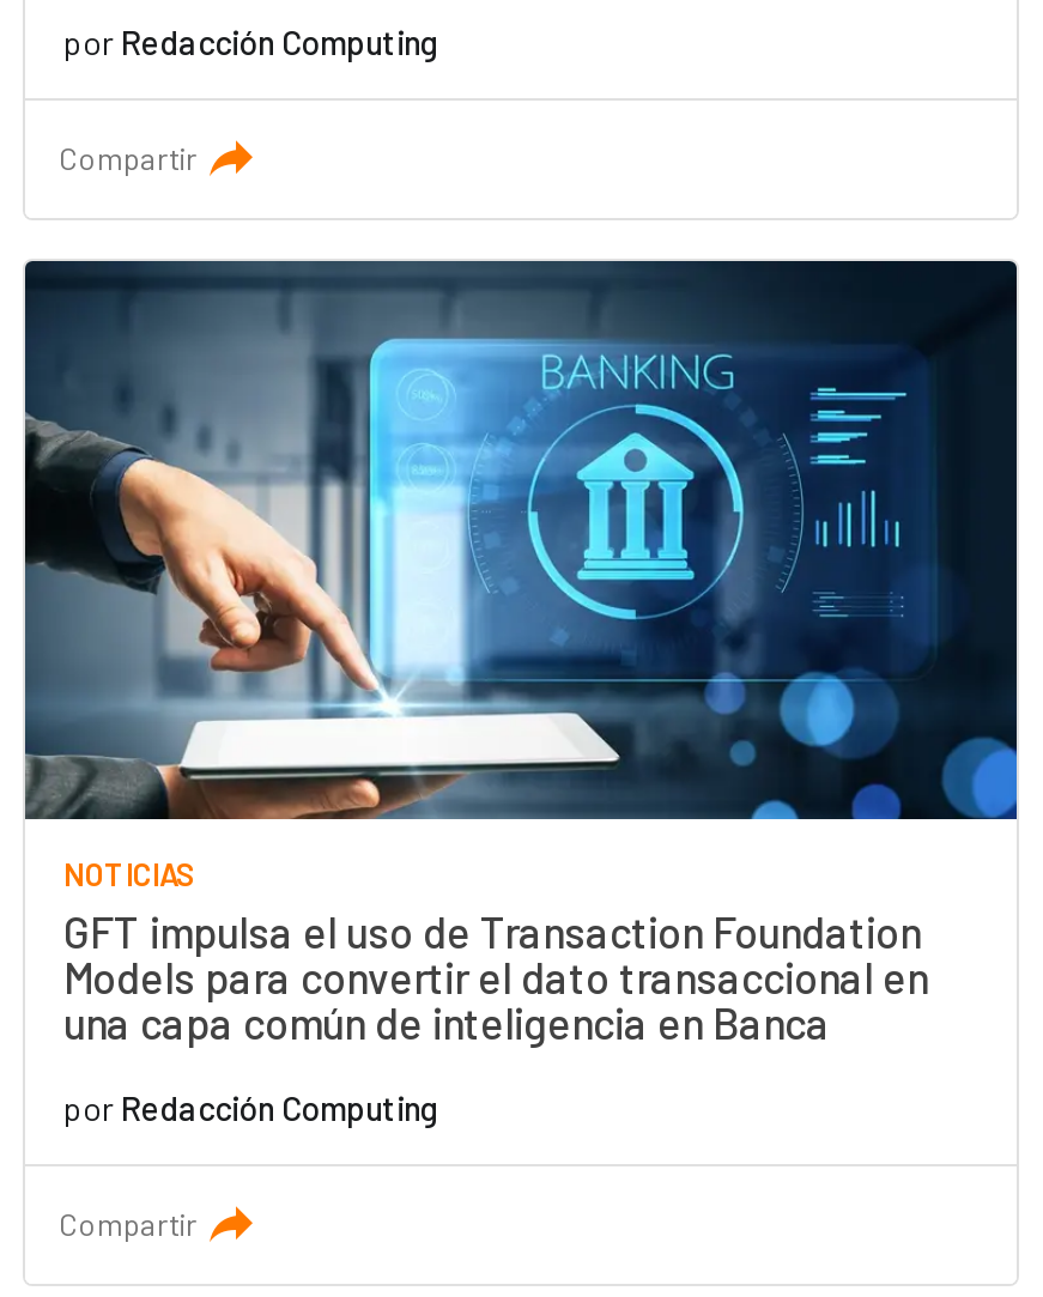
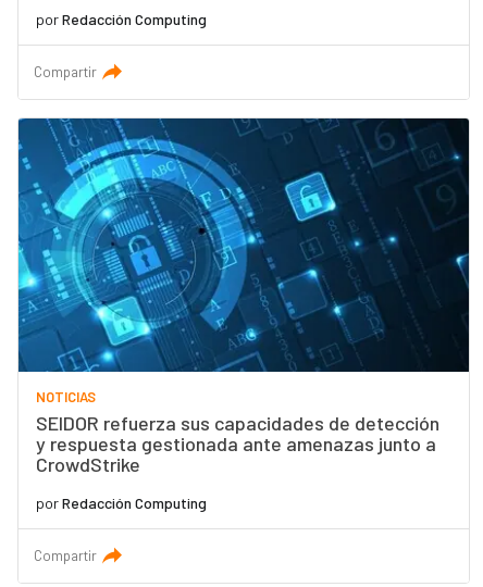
[23,259,1019,1050] [image] | GFT impulsa el uso de Transaction Foundation | Models para convertir el dato transaccional en | una capa común de inteligencia en Banca -> [17,117,470,477] [image] | SEIDOR refuerza sus capacidades de detección | y respuesta gestionada ante amenazas junto a | CrowdStrike

